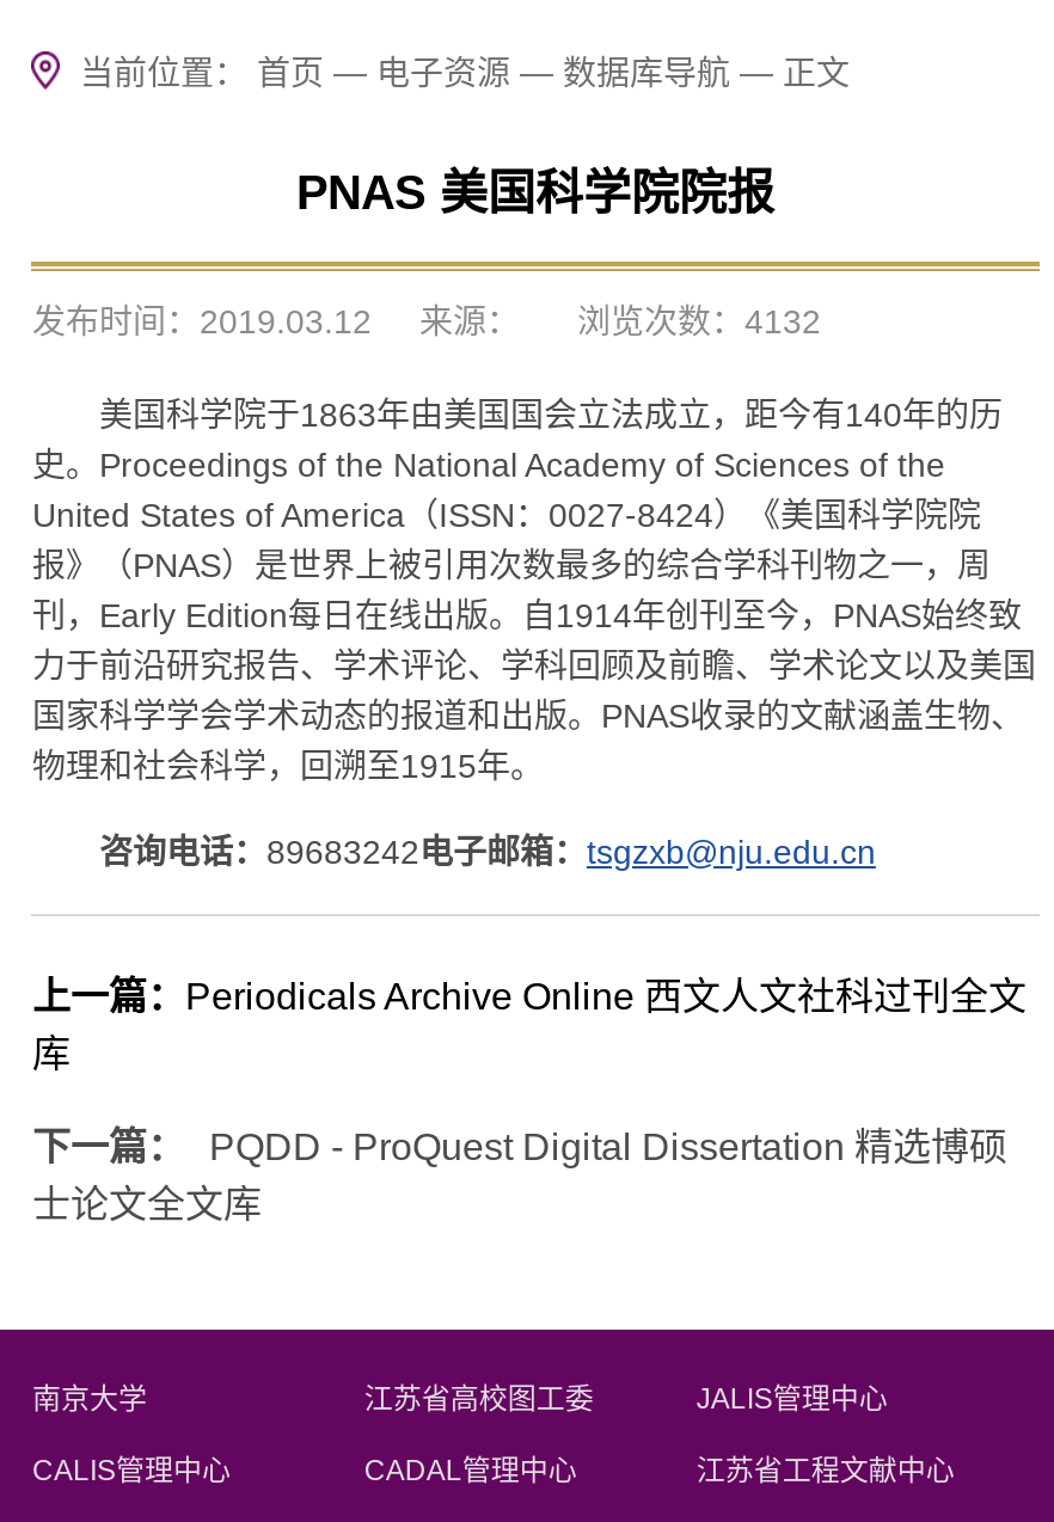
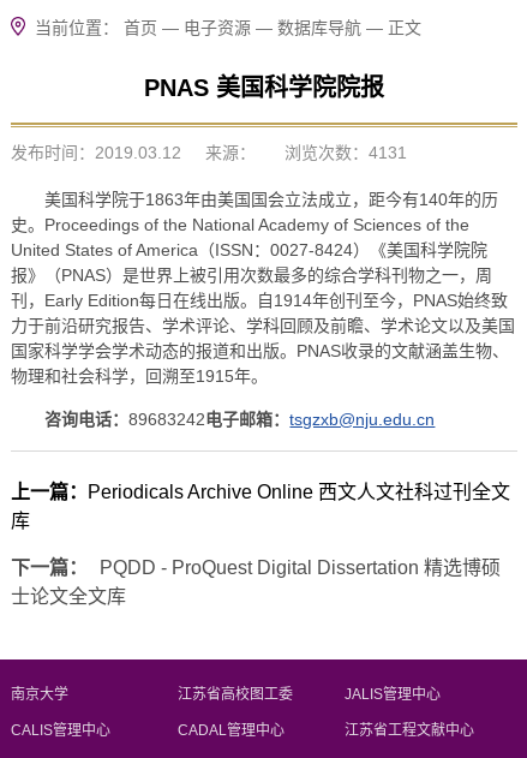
[32,302,821,340] 发布时间：2019.03.12 来源： 浏览次数：4132 -> [11,143,407,162] 发布时间：2019.03.12 来源： 浏览次数：4131

